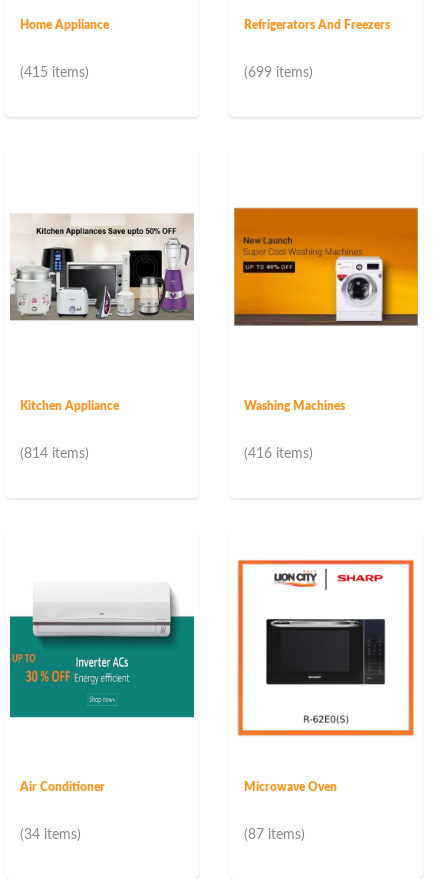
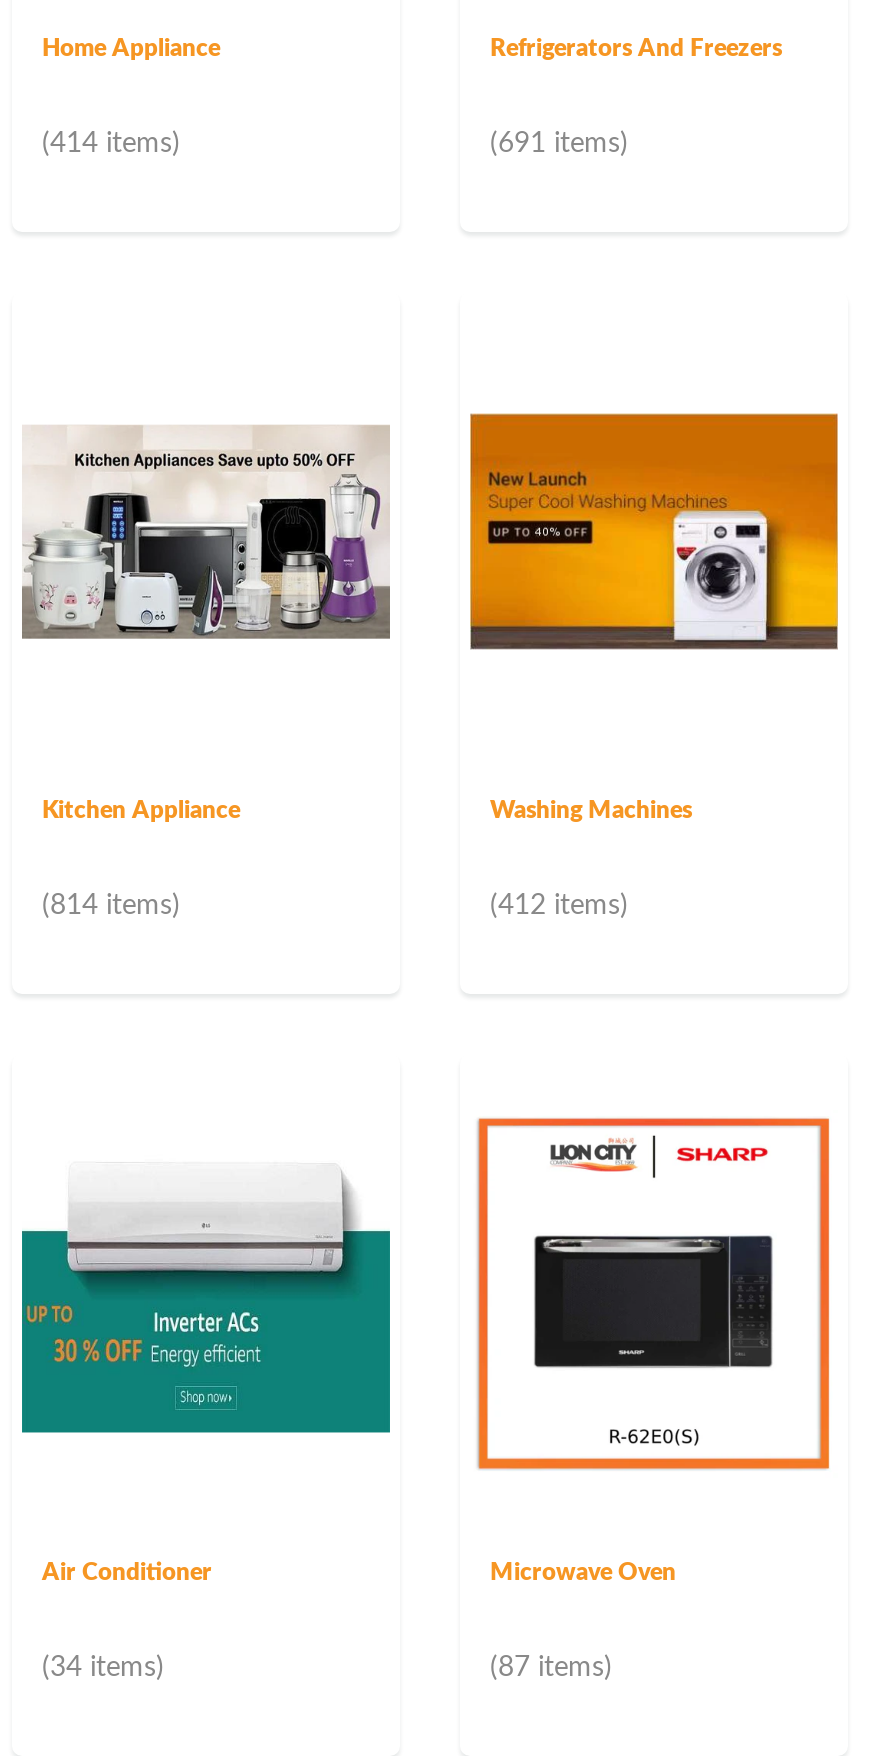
[20,66,89,80] (415 items) -> [42,130,180,158] (414 items)
[244,66,313,80] (699 items) -> [490,130,628,158] (691 items)
[244,447,313,461] (416 items) -> [490,892,628,920] (412 items)

